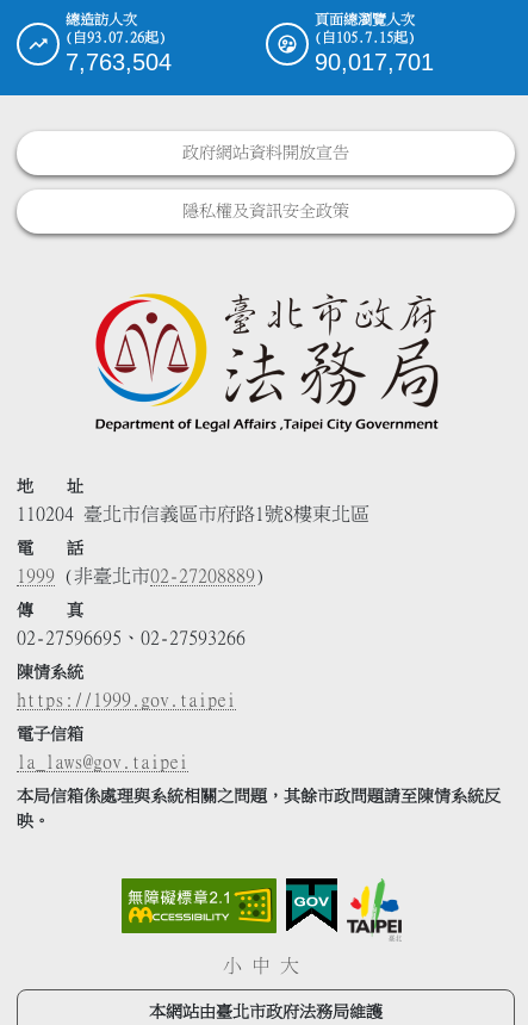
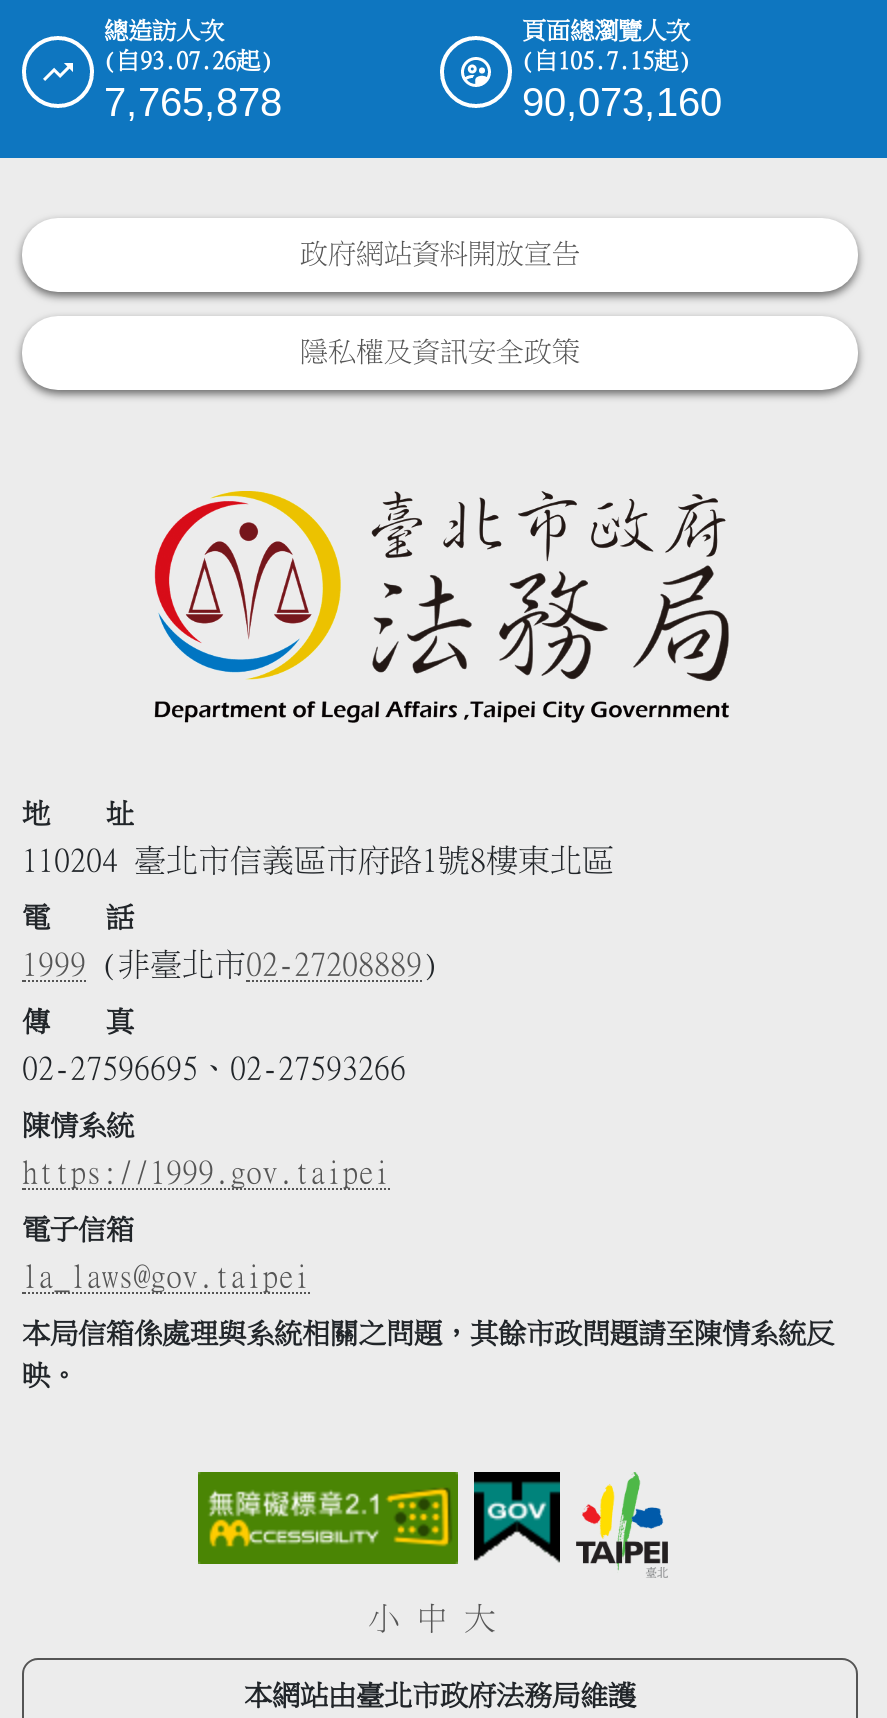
[66,49,172,76] 7,763,504 -> [104,81,282,125] 7,765,878
[315,49,434,76] 90,017,701 -> [522,81,722,125] 90,073,160

